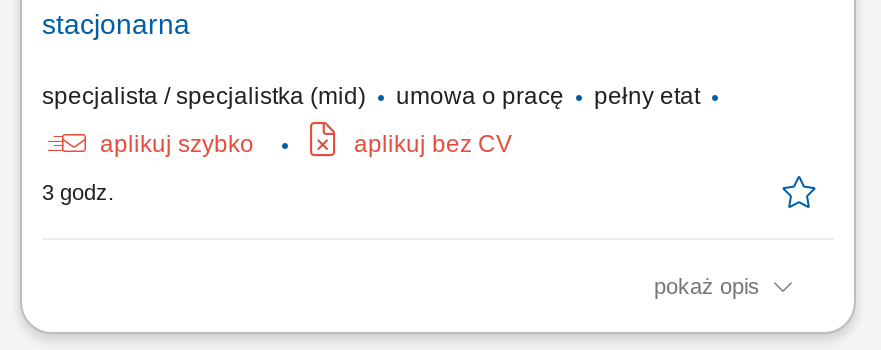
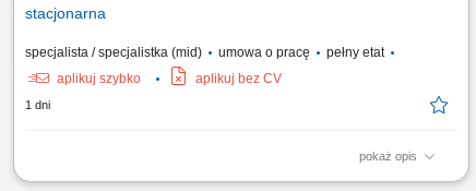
[42,180,114,204] 3 godz. -> [25,98,50,111] 1 dni

